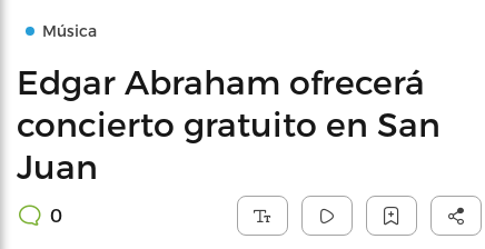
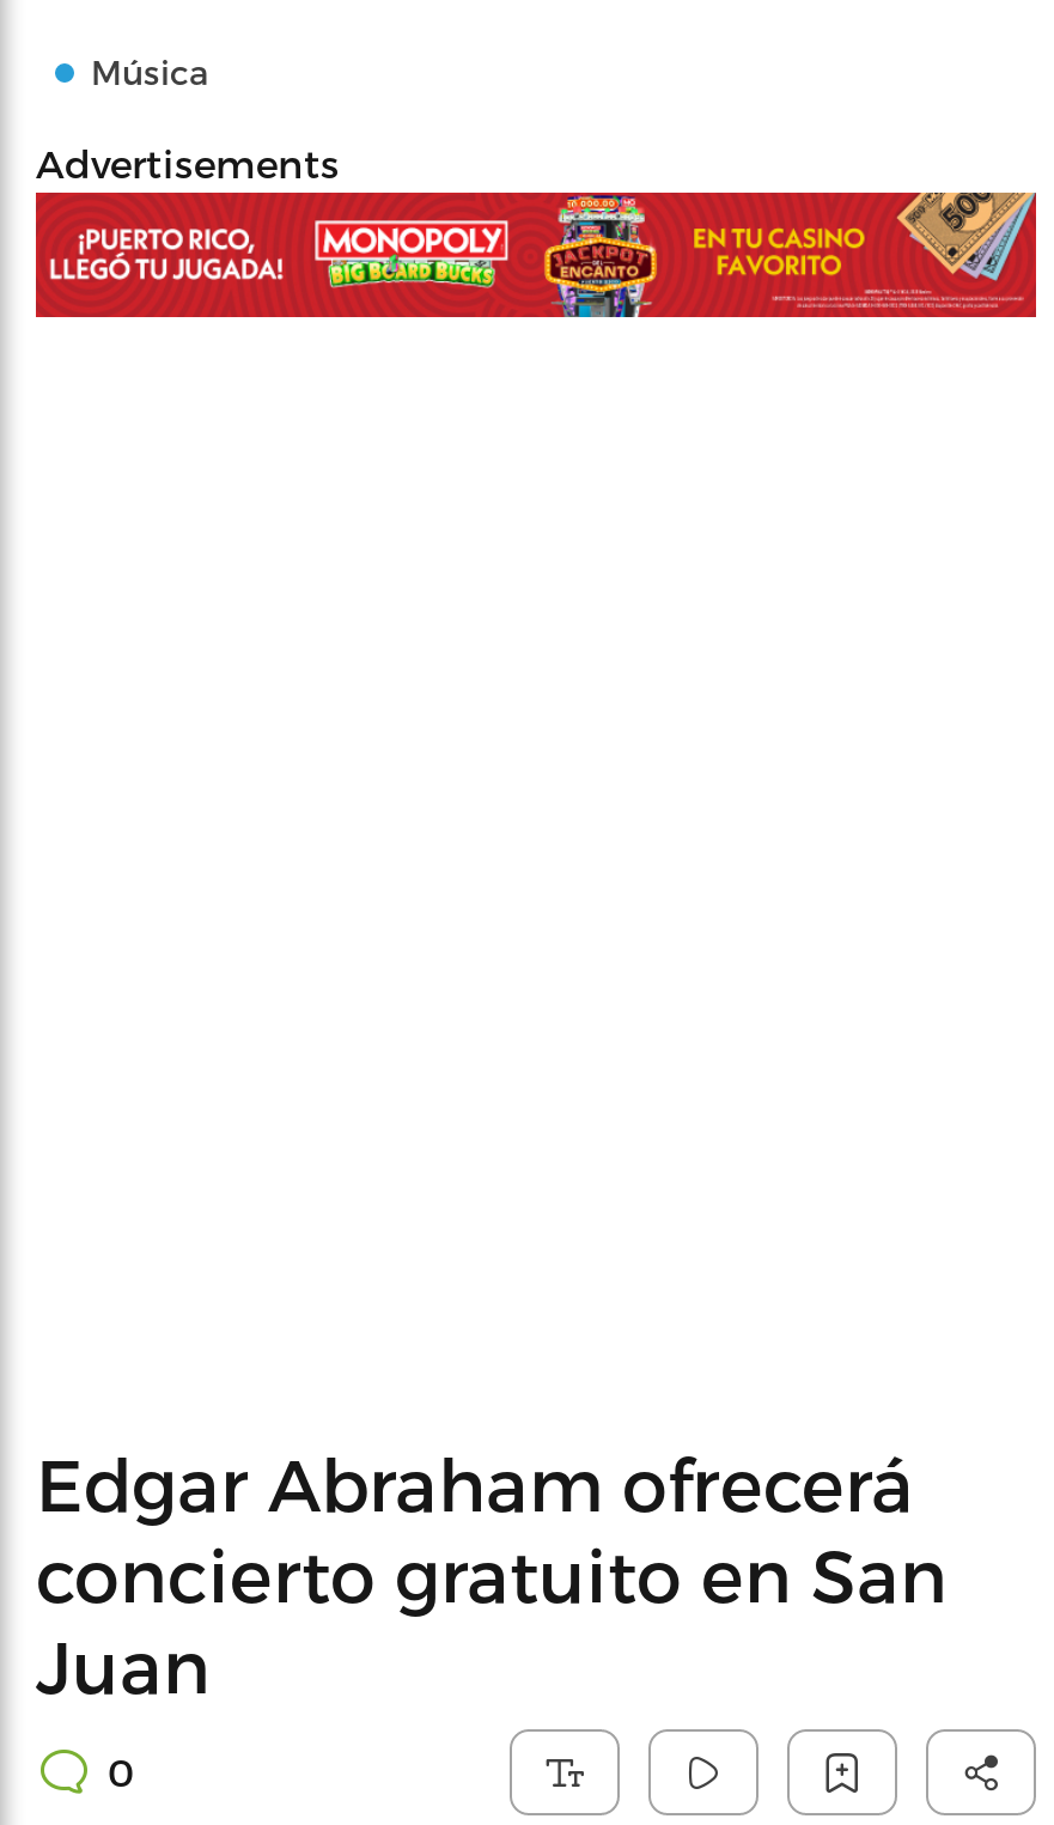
none -> [33,190,1038,320] [image]
none -> [36,140,340,185] Advertisements

